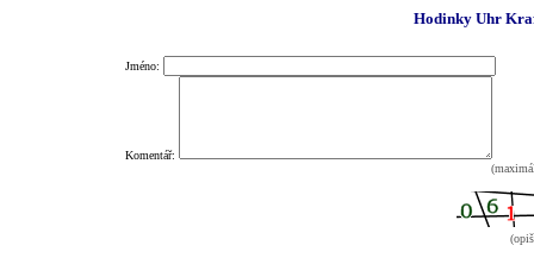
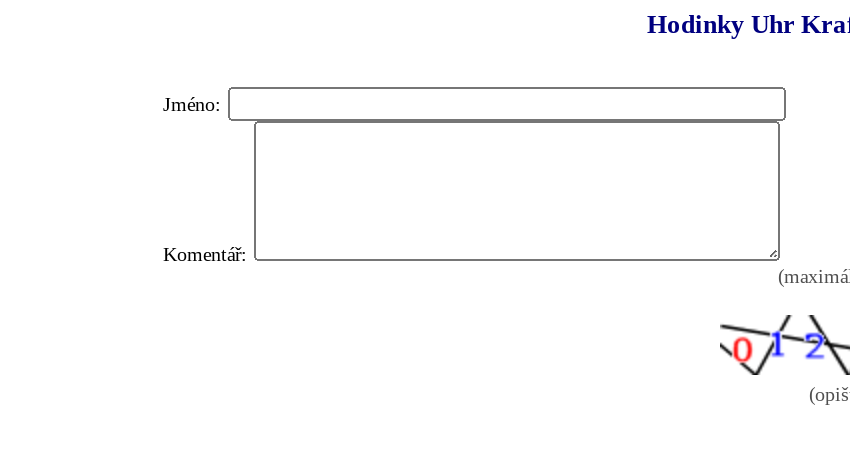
[455,189,530,228] [image] -> [718,313,844,377] [image]

